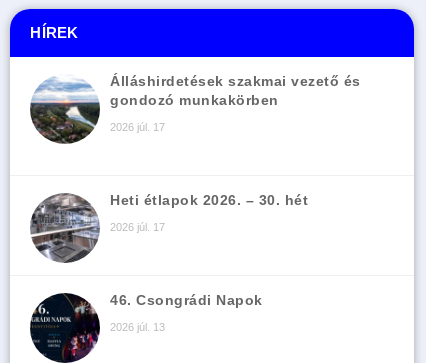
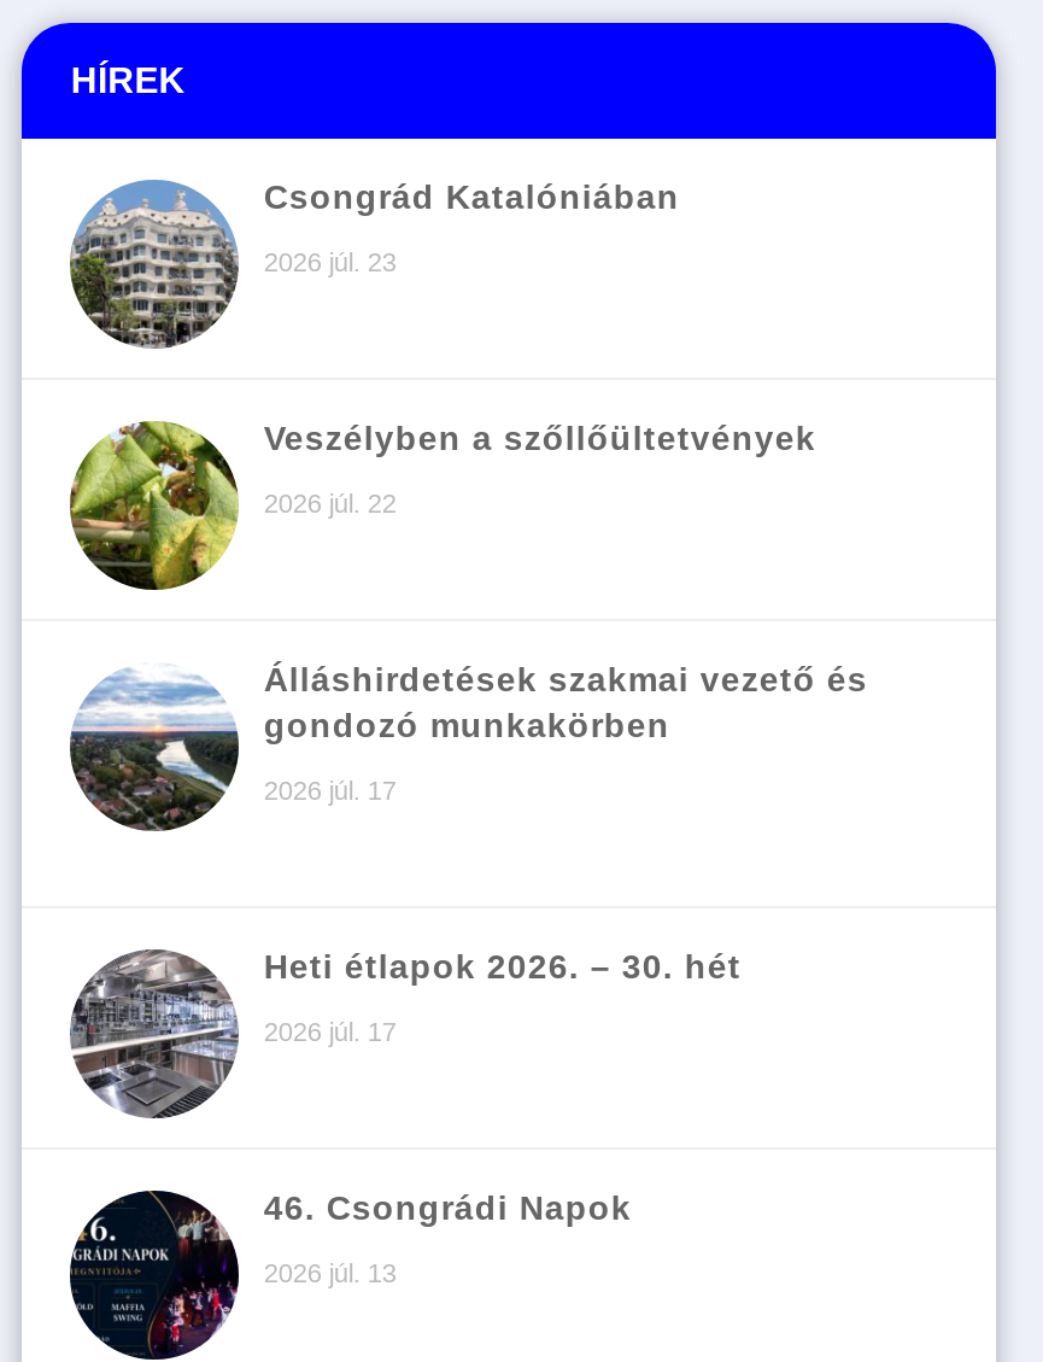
none -> [68,419,816,624] [image] | Veszélyben a szőllőültetvények | 2026 júl. 22
none -> [70,179,680,349] [image] | Csongrád Katalóniában | 2026 júl. 23

